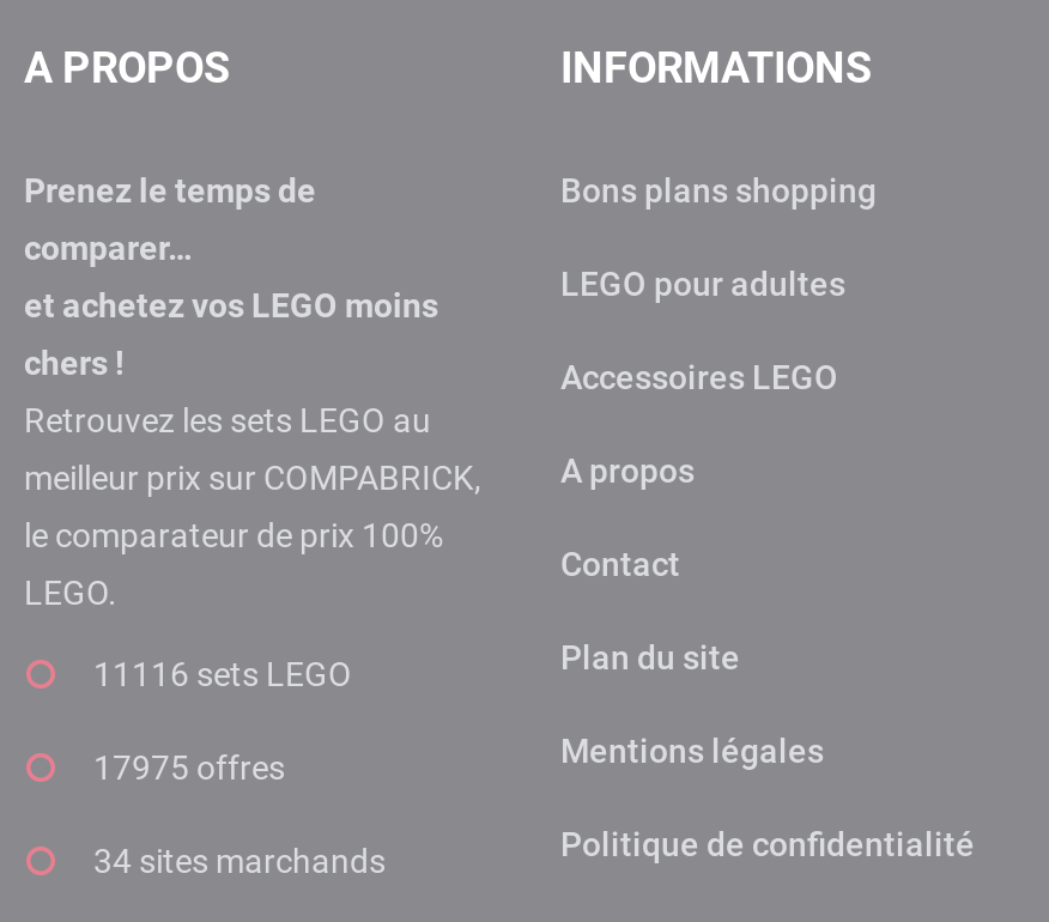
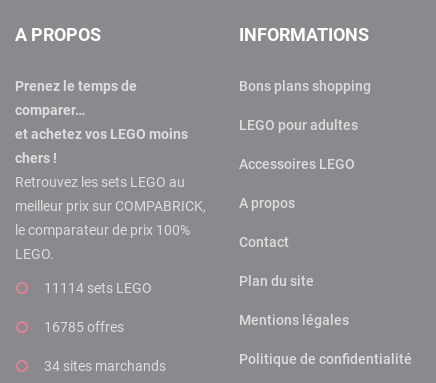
[93,654,352,693] 11116 sets LEGO -> [44,280,152,296] 11114 sets LEGO
[93,748,285,786] 17975 offres -> [44,319,124,335] 16785 offres

